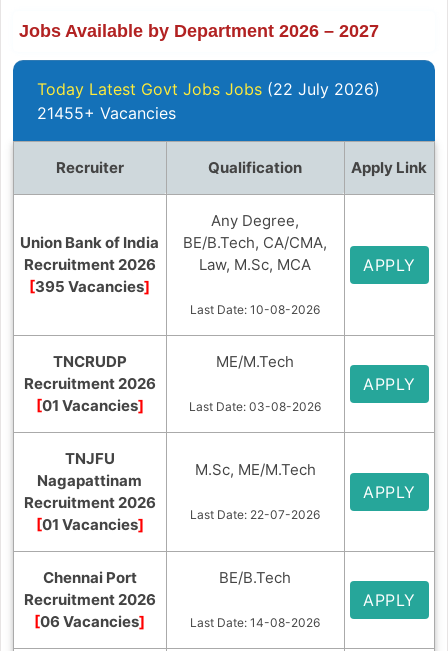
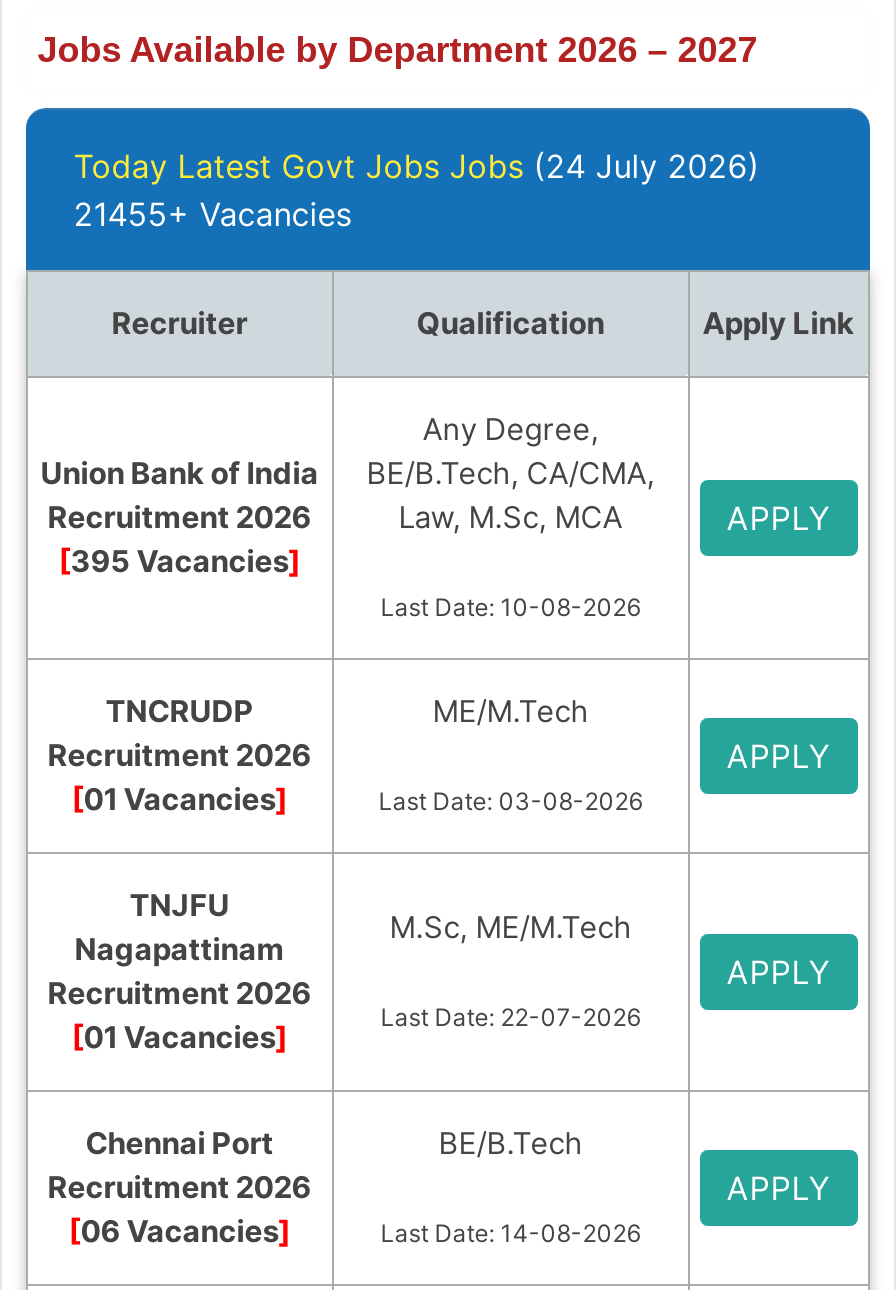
[37,79,380,99] Today Latest Govt Jobs Jobs (22 July 2026) -> [74,146,760,186] Today Latest Govt Jobs Jobs (24 July 2026)

